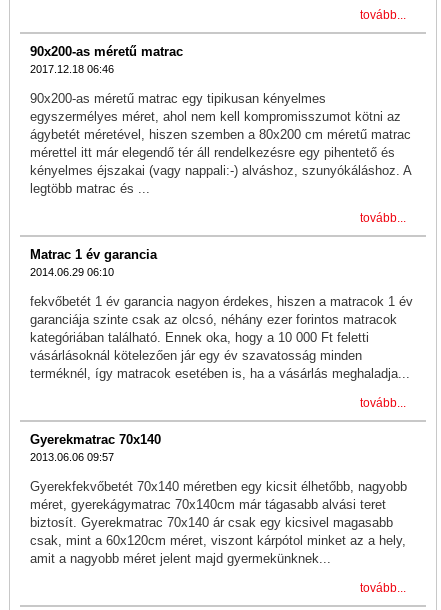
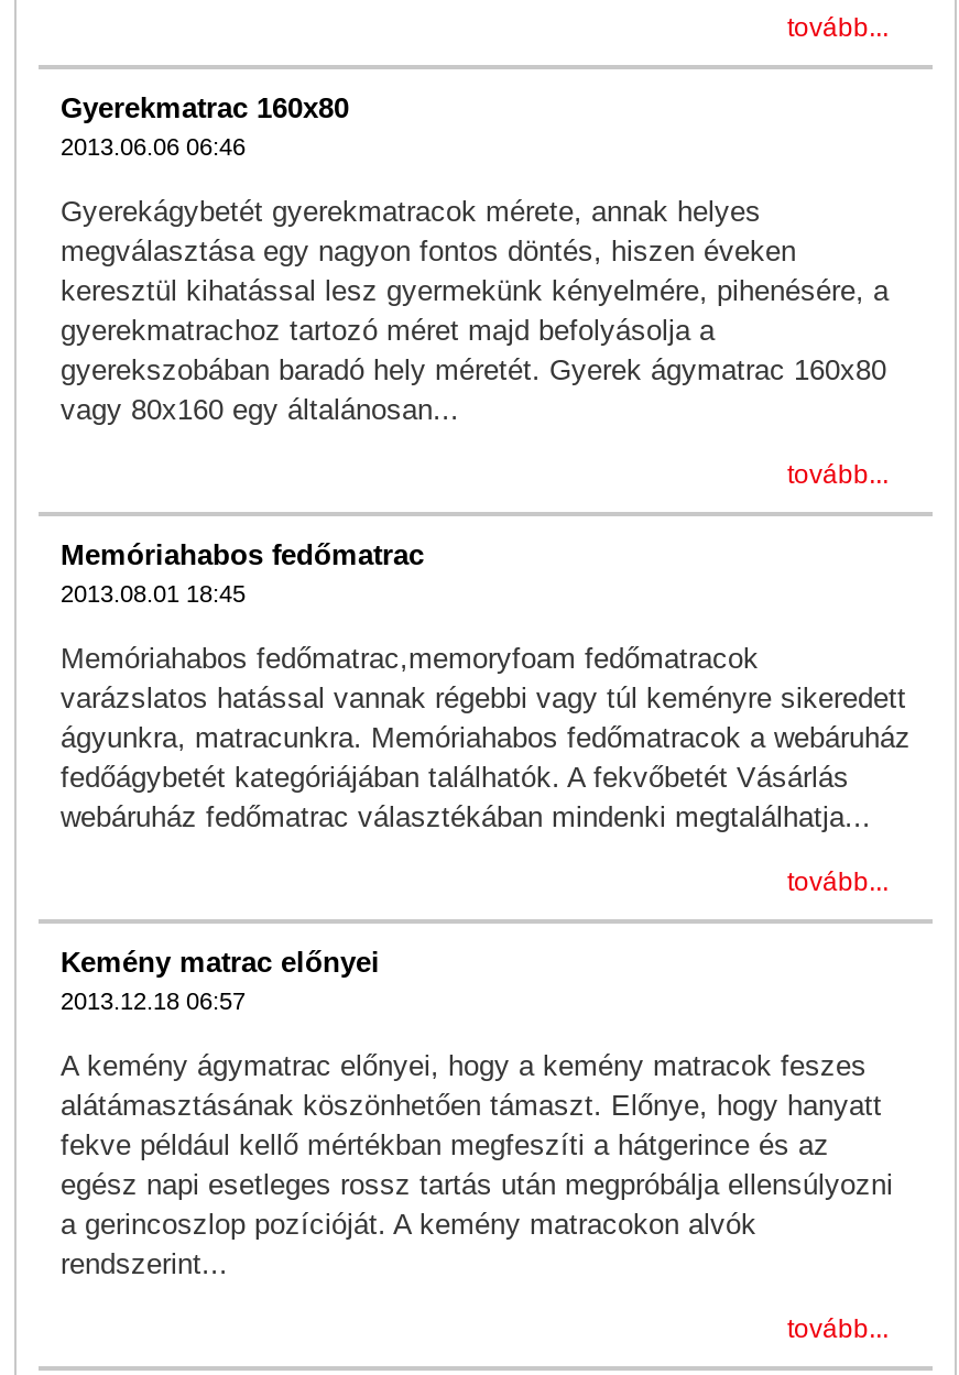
[30,44,183,75] 90x200-as méretű matrac | 2017.12.18 06:46 -> [61,90,349,159] Gyerekmatrac 160x80 | 2013.06.06 06:46
[30,91,411,196] 90x200-as méretű matrac egy tipikusan kényelmes | egyszermélyes méret, ahol nem kell kompromisszumot kötni az | ágybetét méretével, hiszen szemben a 80x200 cm méretű matrac | mérettel itt már elegendő tér áll rendelkezésre egy pihentető és | kényelmes éjszakai (vagy nappali:-) alváshoz, szunyókáláshoz. A | legtöbb matrac és ... -> [61,194,889,425] Gyerekágybetét gyerekmatracok mérete, annak helyes | megválasztása egy nagyon fontos döntés, hiszen éveken | keresztül kihatással lesz gyermekünk kényelmére, pihenésére, a | gyerekmatrachoz tartozó méret majd befolyásolja a | gyerekszobában baradó hely méretét. Gyerek ágymatrac 160x80 | vagy 80x160 egy általánosan...
[30,247,157,278] Matrac 1 év garancia | 2014.06.29 06:10 -> [61,537,424,606] Memóriahabos fedőmatrac | 2013.08.01 18:45
[30,294,413,381] fekvőbetét 1 év garancia nagyon érdekes, hiszen a matracok 1 év | garanciája szinte csak az olcsó, néhány ezer forintos matracok | kategóriában található. Ennek oka, hogy a 10 000 Ft feletti | vásárlásoknál kötelezően jár egy év szavatosság minden | terméknél, így matracok esetében is, ha a vásárlás meghaladja... -> [61,641,911,832] Memóriahabos fedőmatrac,memoryfoam fedőmatracok | varázslatos hatással vannak régebbi vagy túl keményre sikeredett | ágyunkra, matracunkra. Memóriahabos fedőmatracok a webáruház | fedőágybetét kategóriájában találhatók. A fekvőbetét Vásárlás | webáruház fedőmatrac választékában mindenki megtalálhatja...
[30,432,161,463] Gyerekmatrac 70x140 | 2013.06.06 09:57 -> [61,945,380,1013] Kemény matrac előnyei | 2013.12.18 06:57
[30,479,407,566] Gyerekfekvőbetét 70x140 méretben egy kicsit élhetőbb, nagyobb | méret, gyerekágymatrac 70x140cm már tágasabb alvási teret | biztosít. Gyerekmatrac 70x140 ár csak egy kicsivel magasabb | csak, mint a 60x120cm méret, viszont kárpótol minket az a hely, | amit a nagyobb méret jelent majd gyermekünknek... -> [61,1048,893,1279] A kemény ágymatrac előnyei, hogy a kemény matracok feszes | alátámasztásának köszönhetően támaszt. Előnye, hogy hanyatt | fekve például kellő mértékban megfeszíti a hátgerince és az | egész napi esetleges rossz tartás után megpróbálja ellensúlyozni | a gerincoszlop pozícióját. A kemény matracokon alvók | rendszerint...

